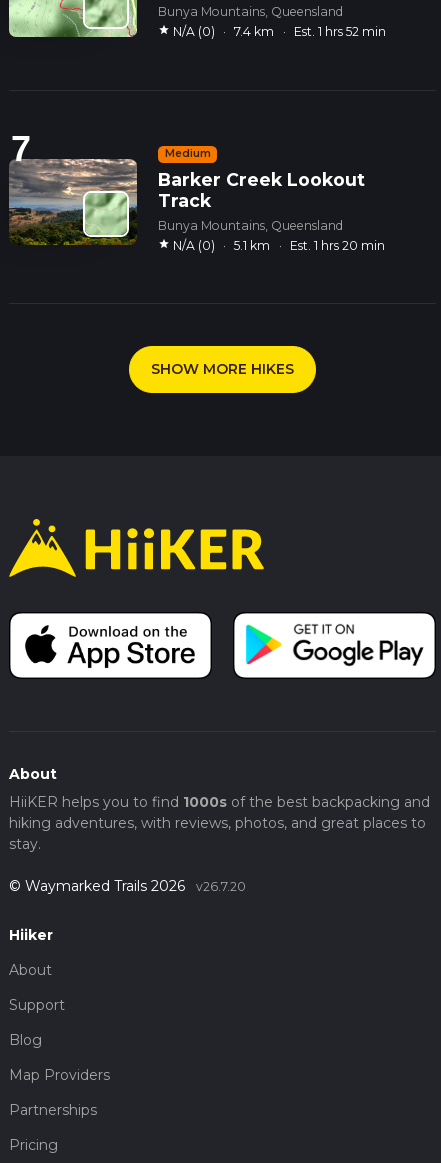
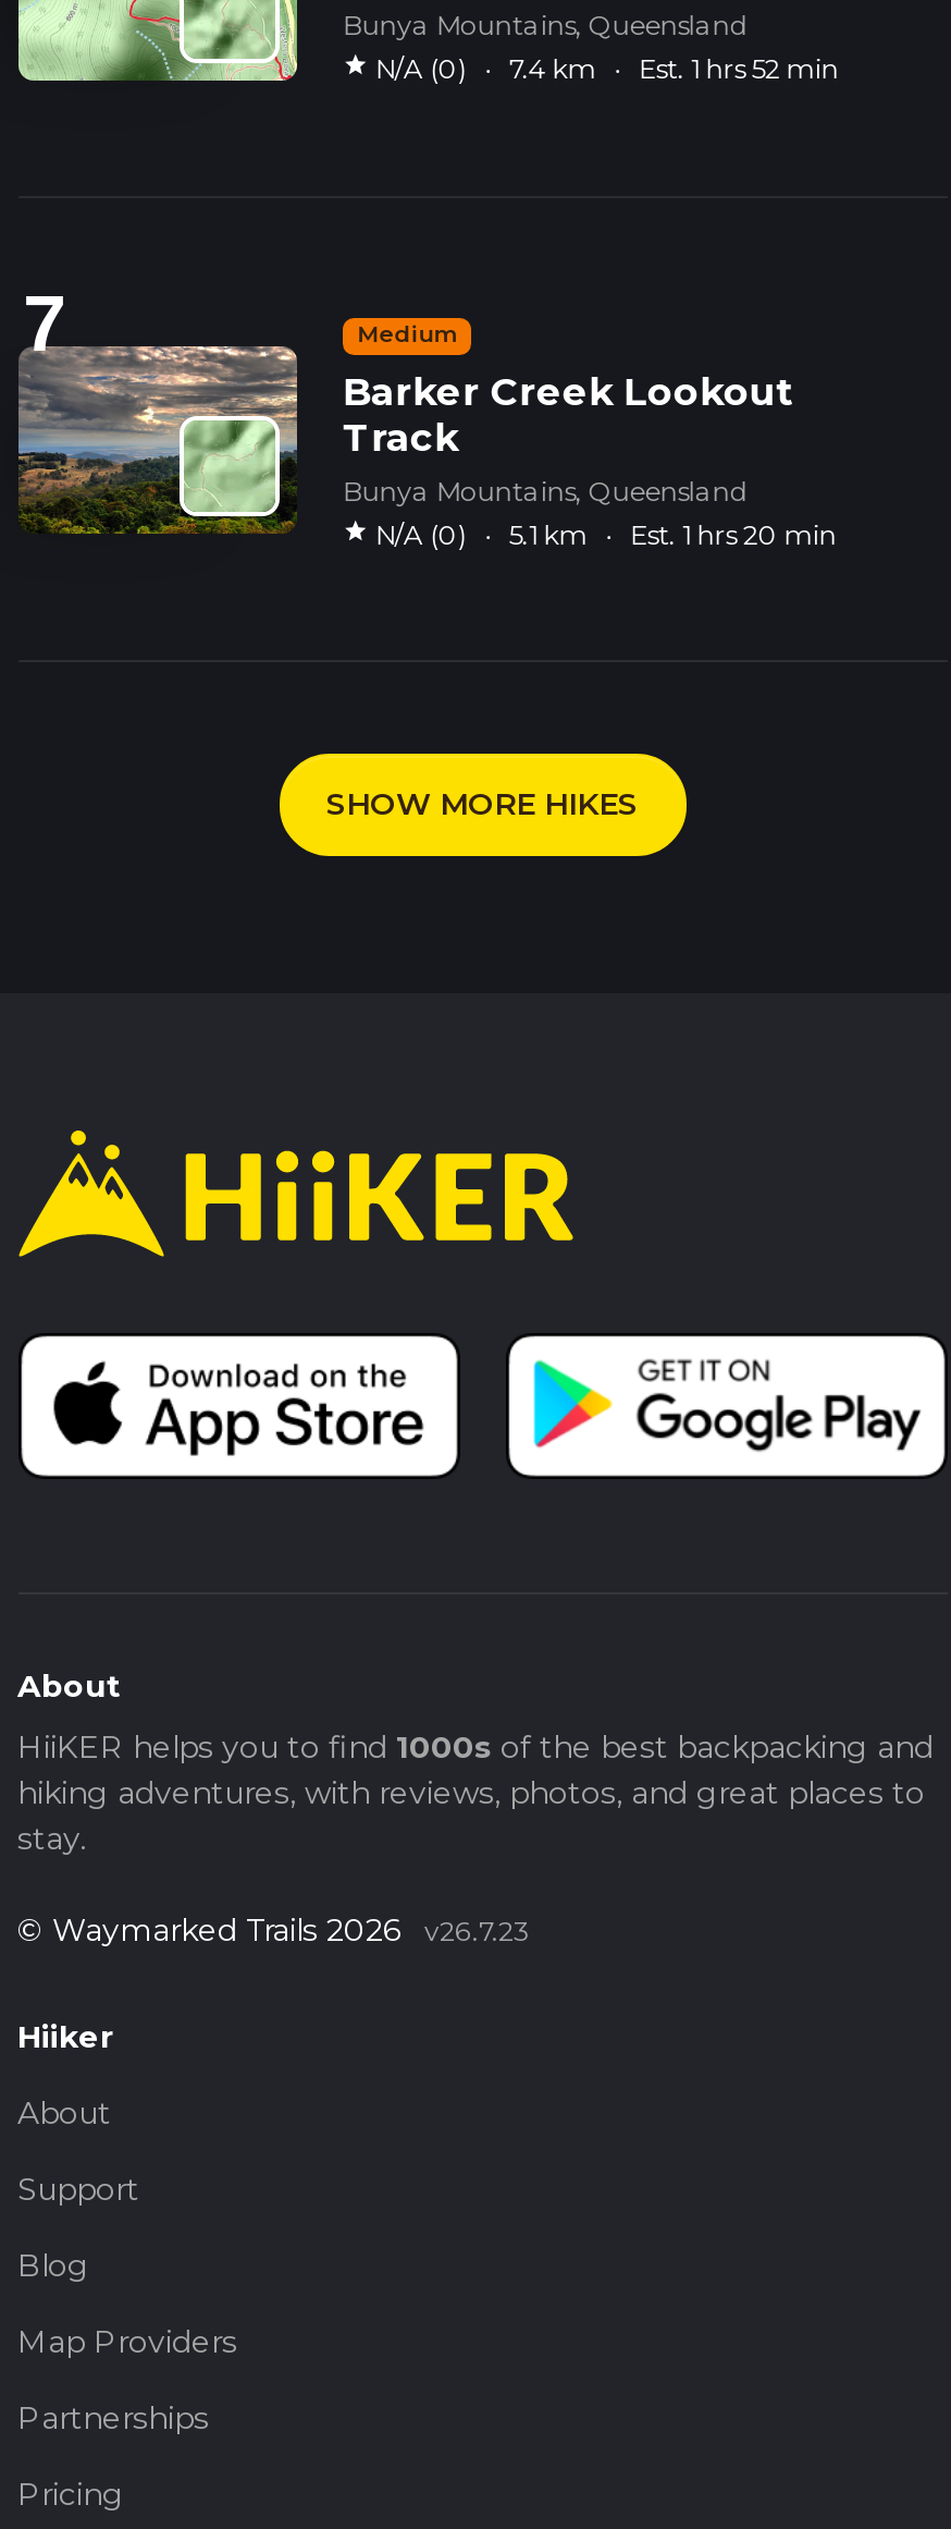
[8,877,245,895] © Waymarked Trails 2026 v26.7.20 -> [17,1910,529,1949] © Waymarked Trails 2026 v26.7.23

